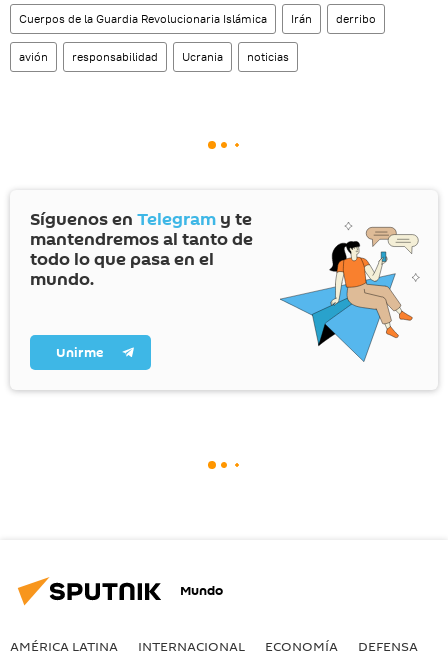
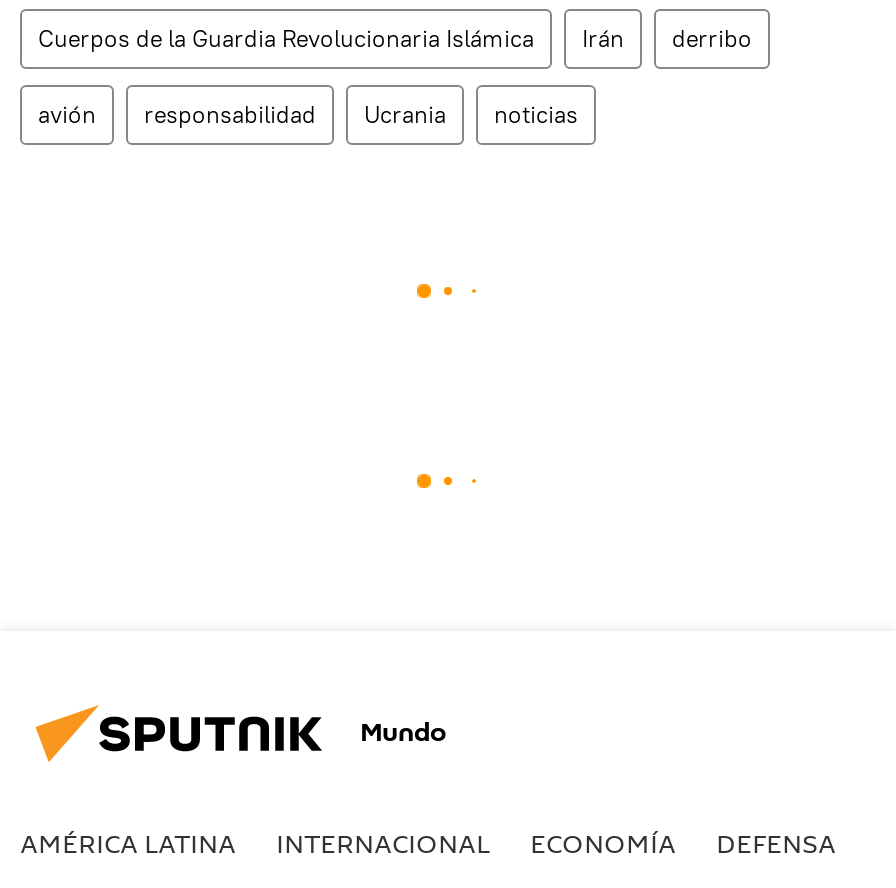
[30,207,420,363] [image] | Síguenos en Telegram y te | mantendremos al tanto de | todo lo que pasa en el | mundo. | Unirme -> none

